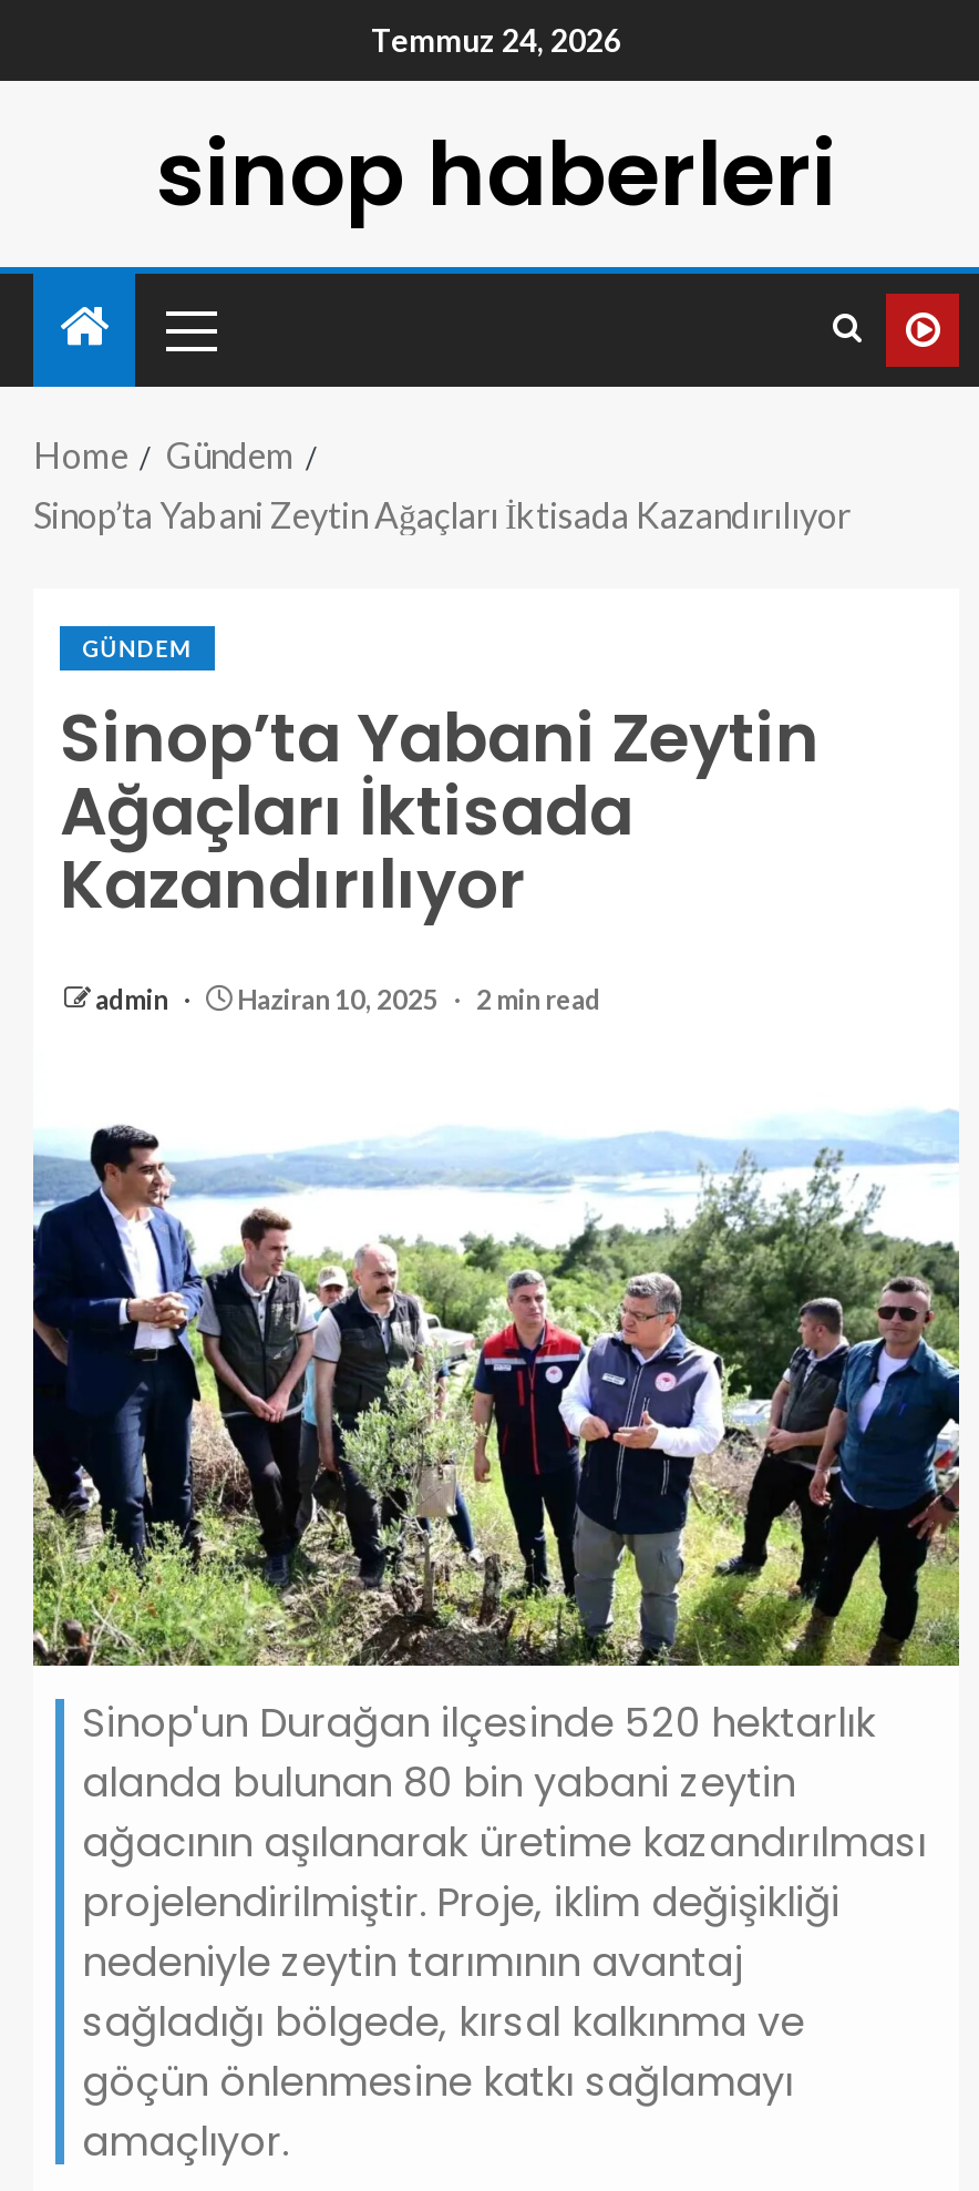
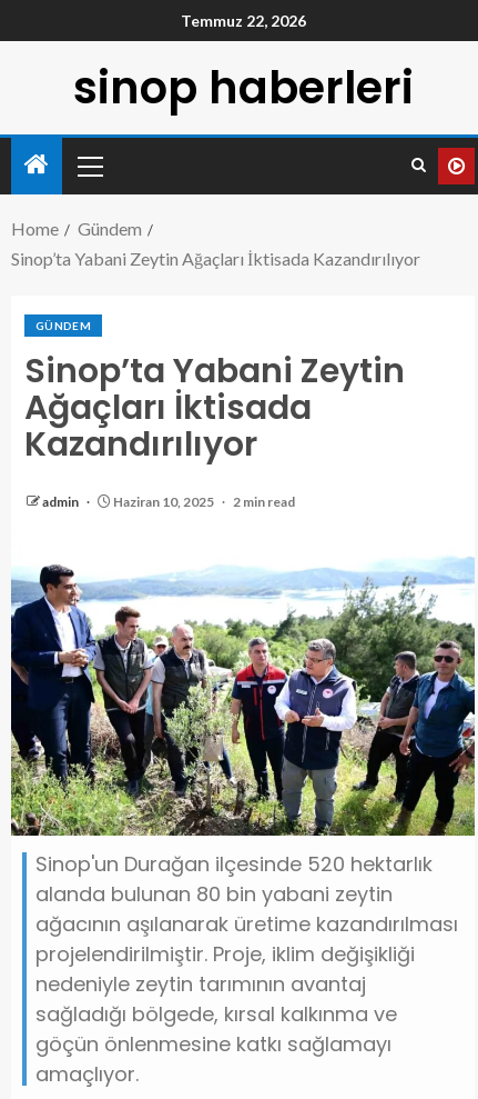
[371,21,621,59] Temmuz 24, 2026 -> [180,11,306,30] Temmuz 22, 2026

